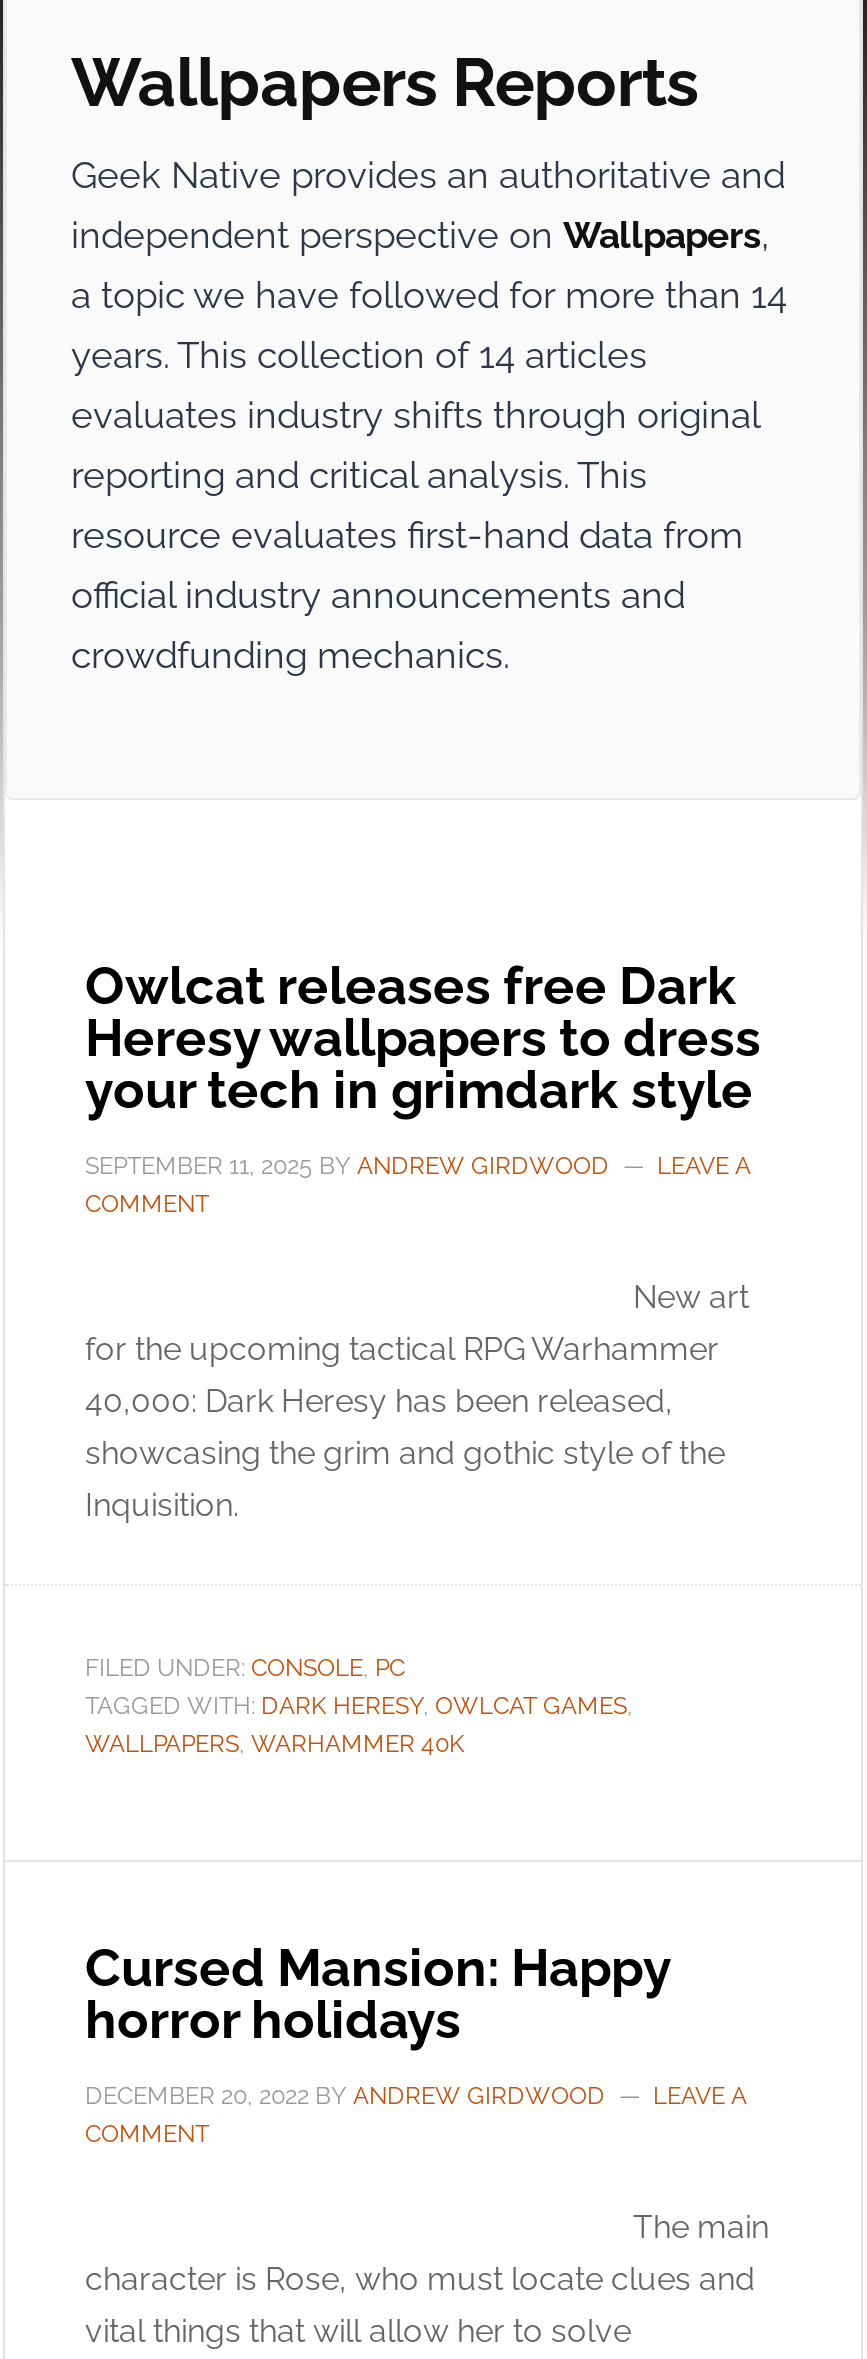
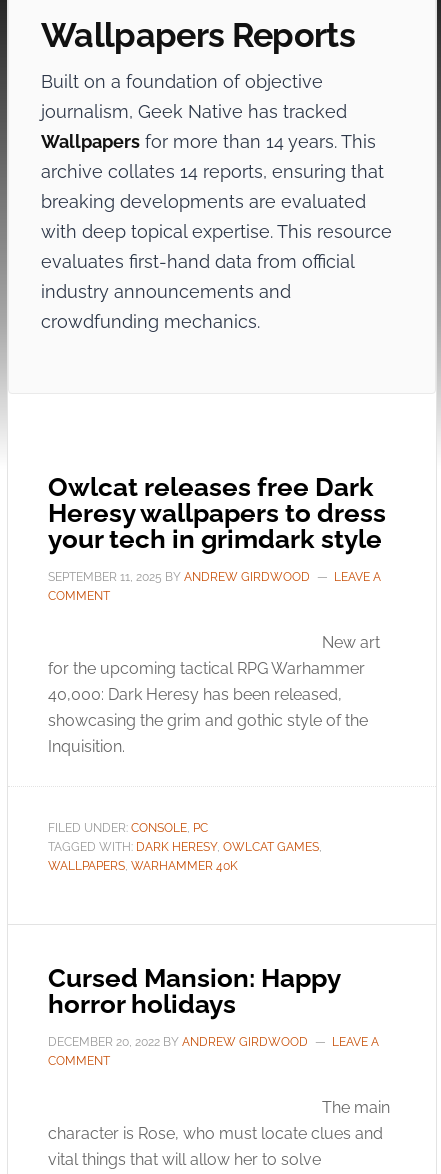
[71,154,787,616] Geek Native provides an authoritative and | independent perspective on Wallpapers, | a topic we have followed for more than 14 | years. This collection of 14 articles | evaluates industry shifts through original | reporting and critical analysis. This | resource evaluates first-hand data from | official industry announcements and -> [41,71,392,302] Built on a foundation of objective | journalism, Geek Native has tracked | Wallpapers for more than 14 years. This | archive collates 14 reports, ensuring that | breaking developments are evaluated | with deep topical expertise. This resource | evaluates first-hand data from official | industry announcements and

